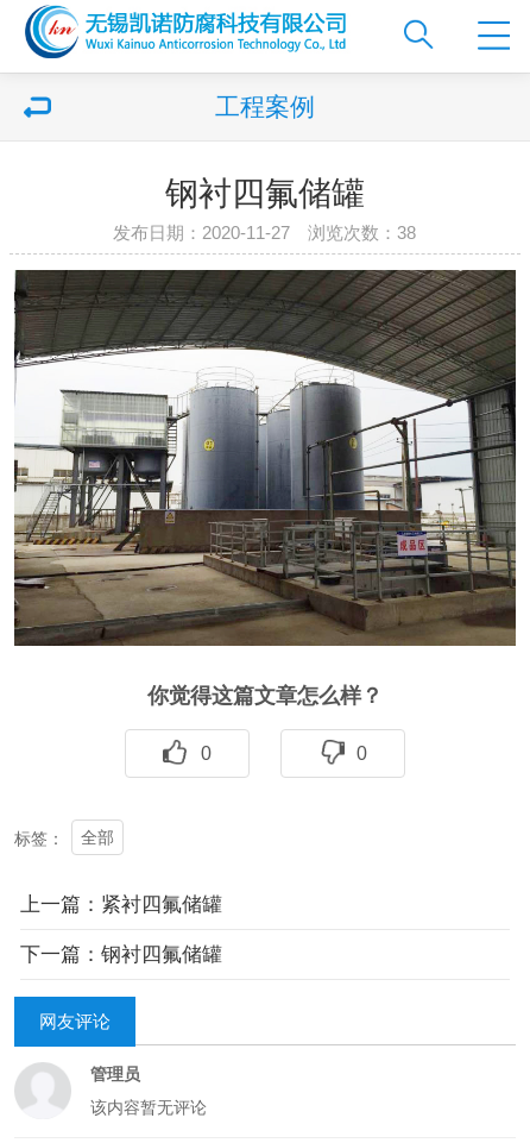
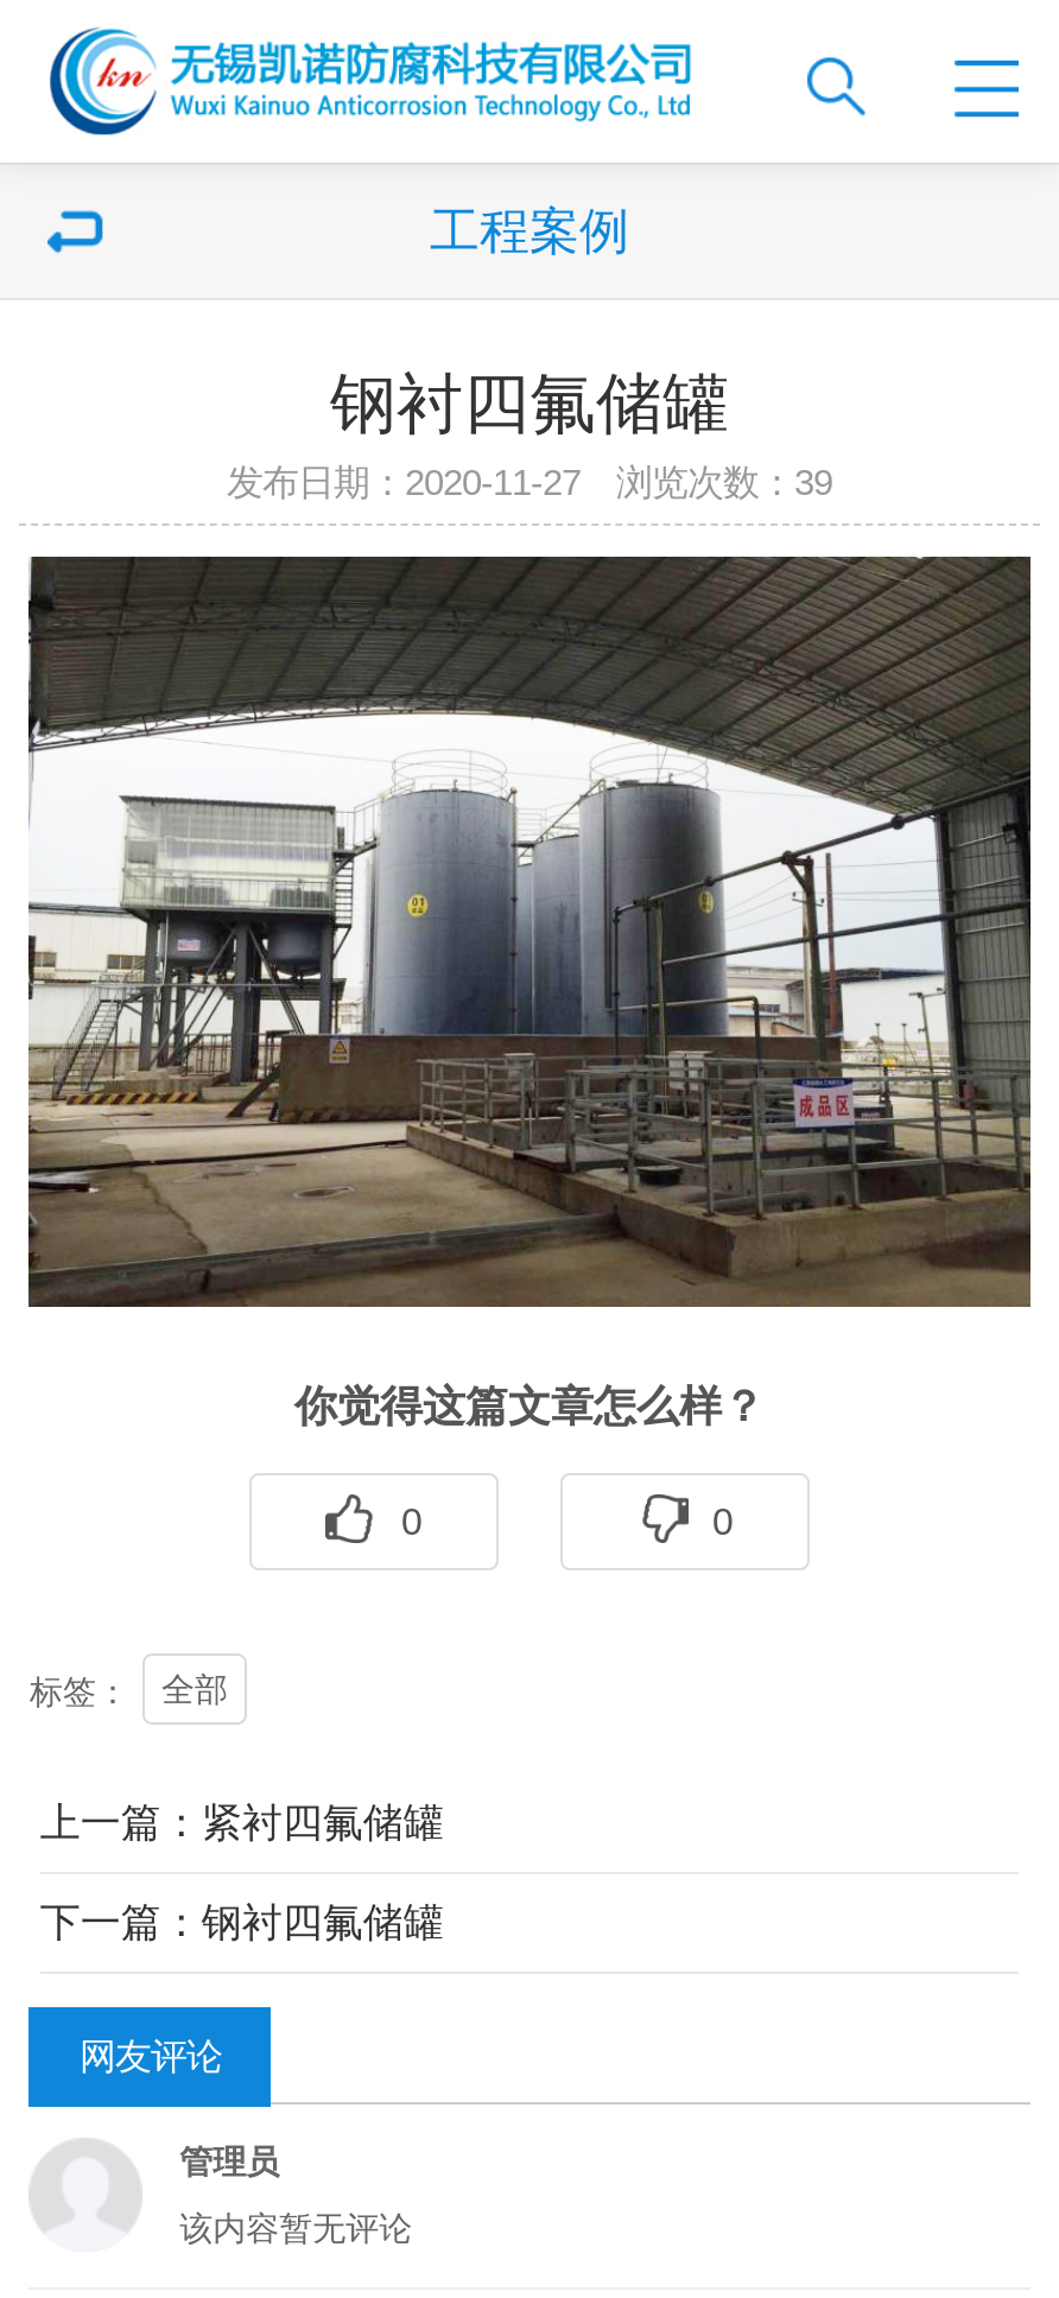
[113,222,417,243] 发布日期：2020-11-27 浏览次数：38 -> [227,462,832,502] 发布日期：2020-11-27 浏览次数：39

